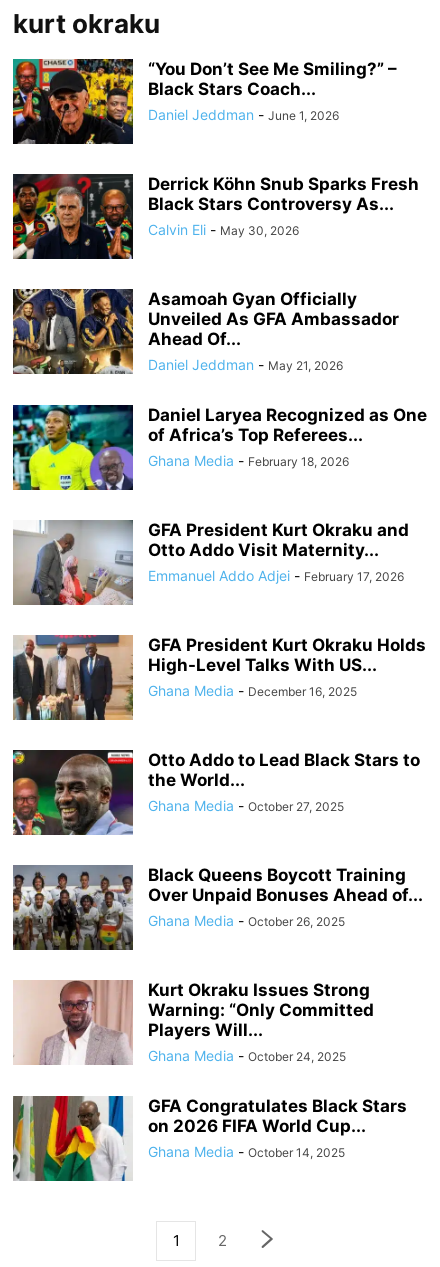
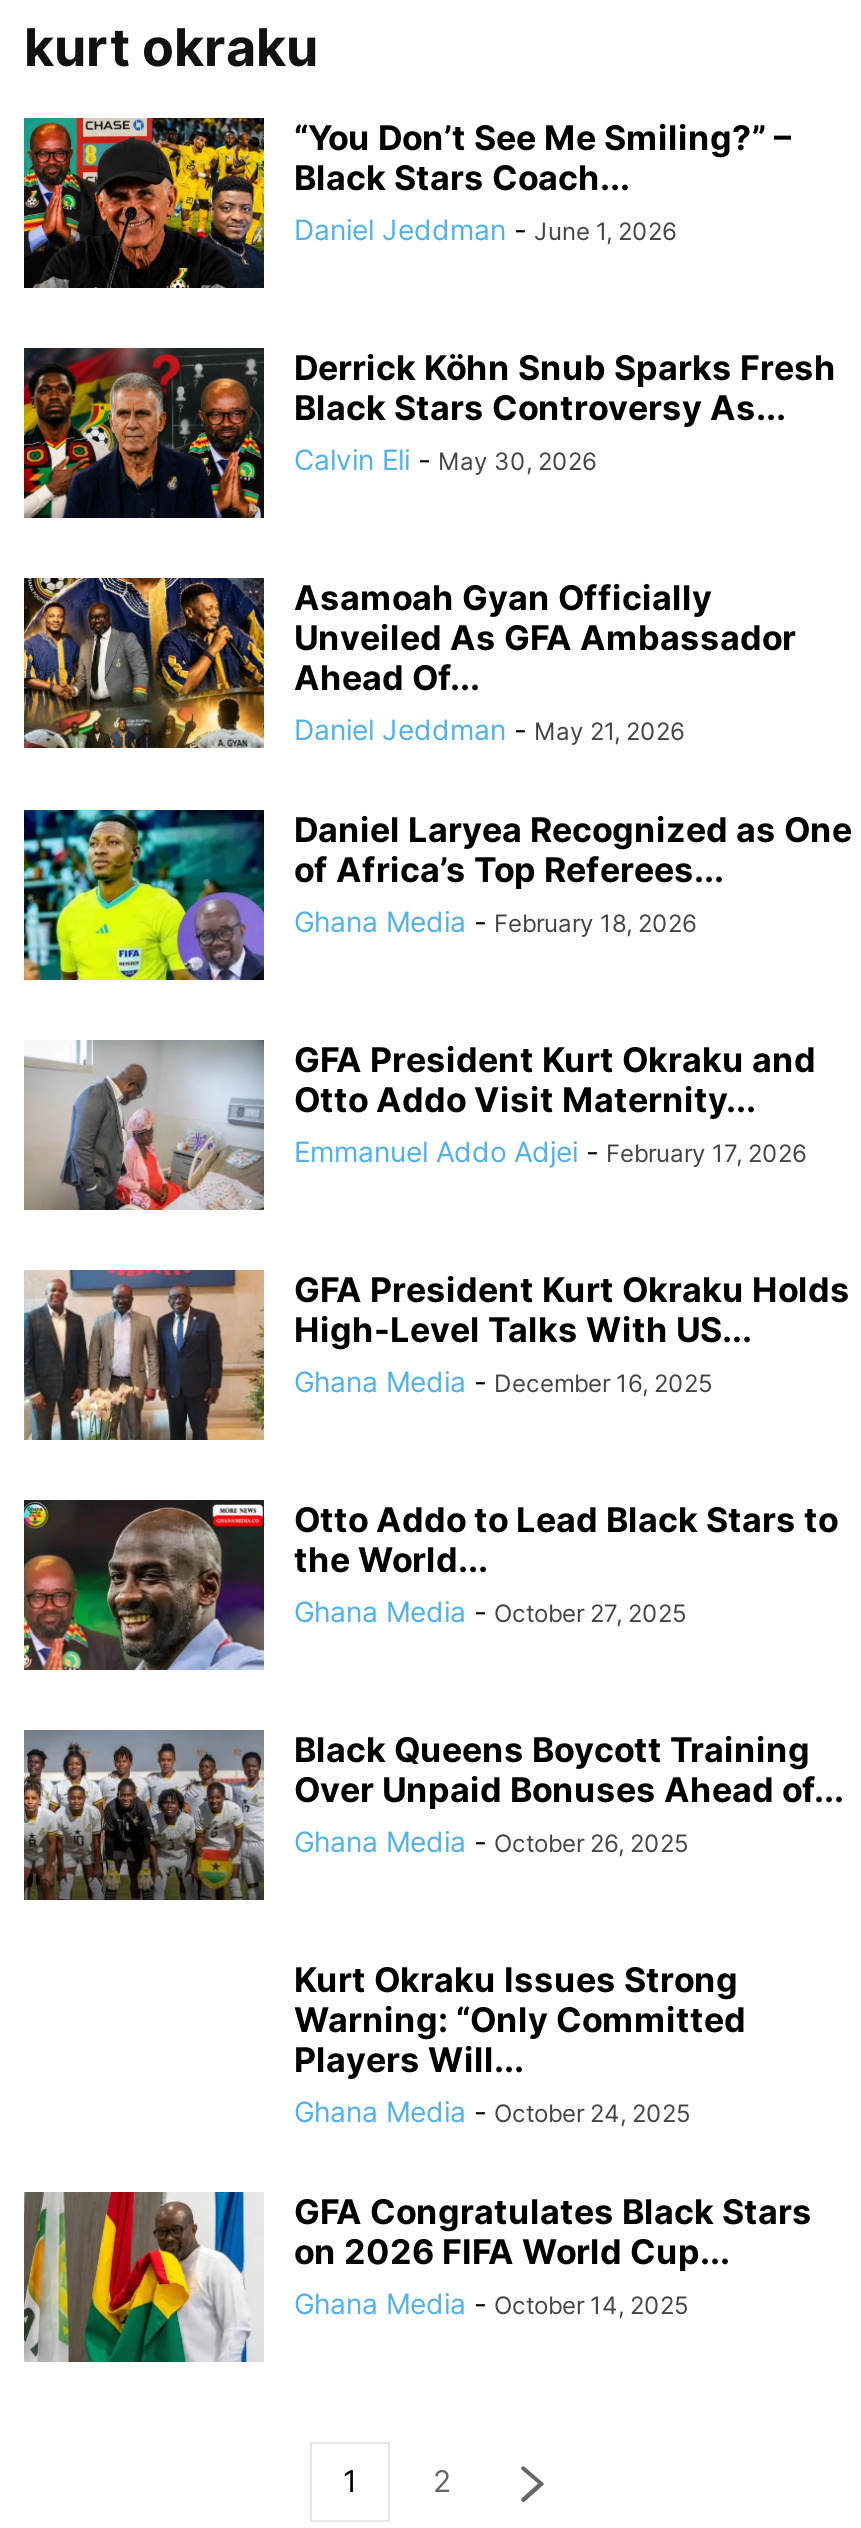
[13,979,134,1066] [image] -> none

